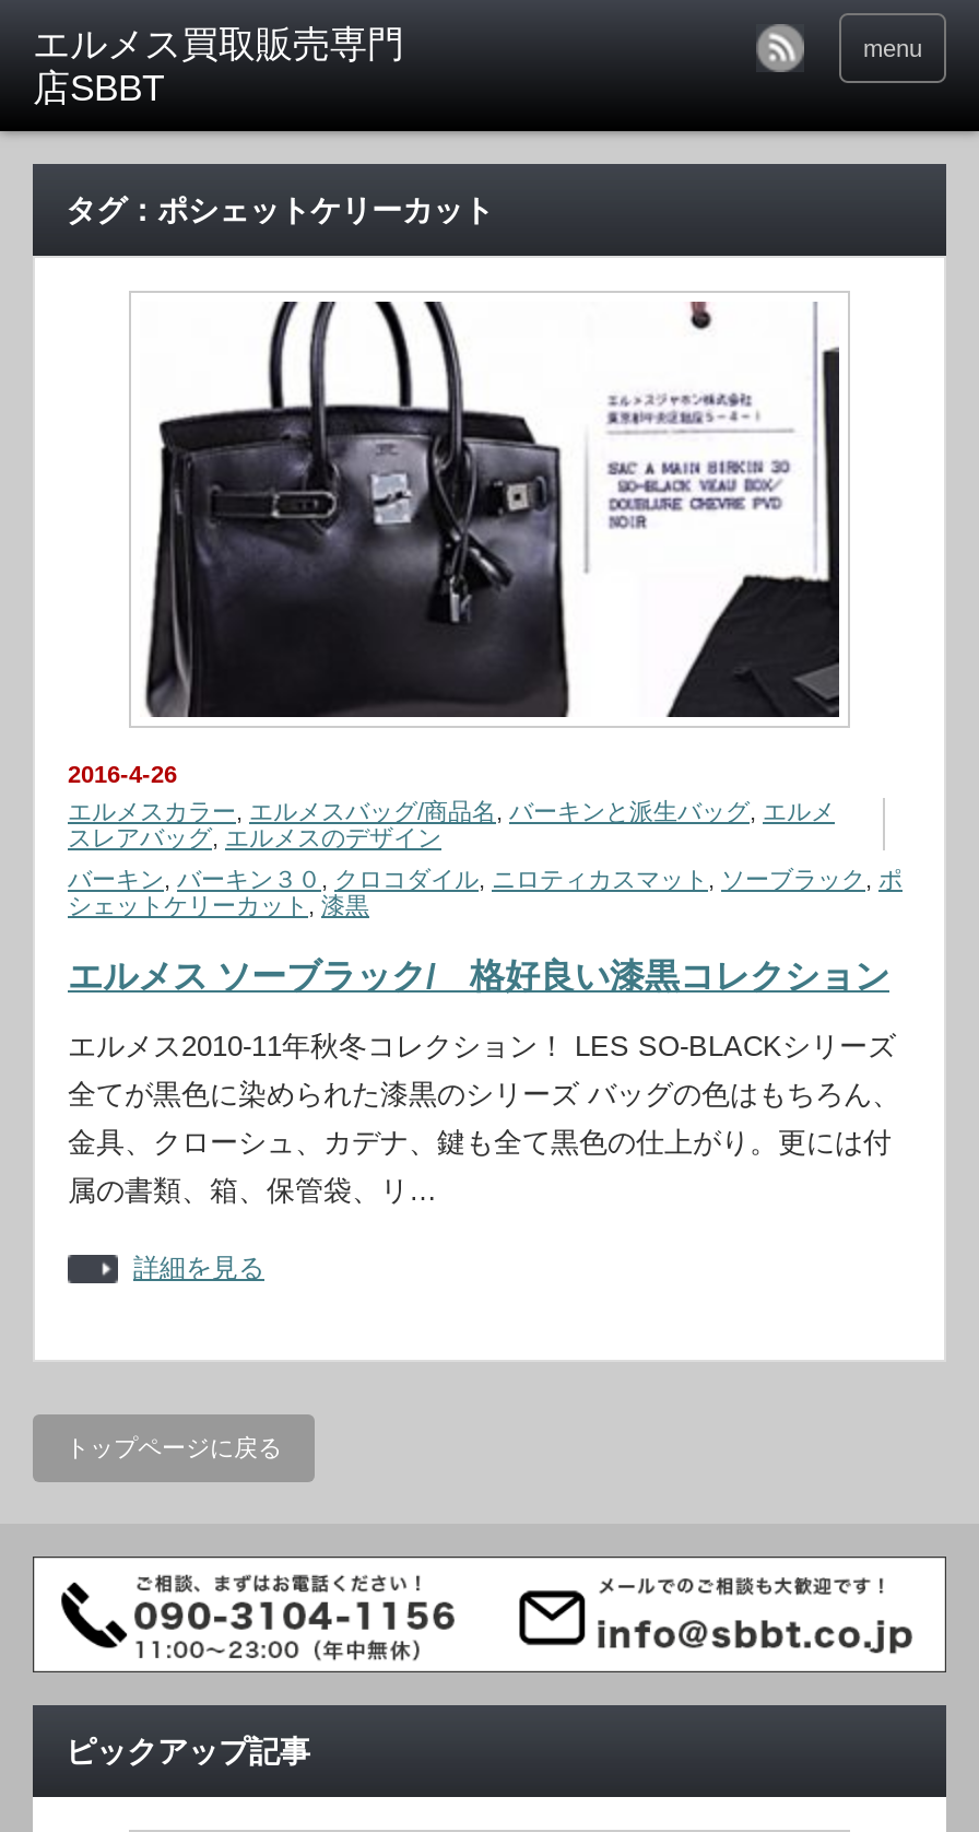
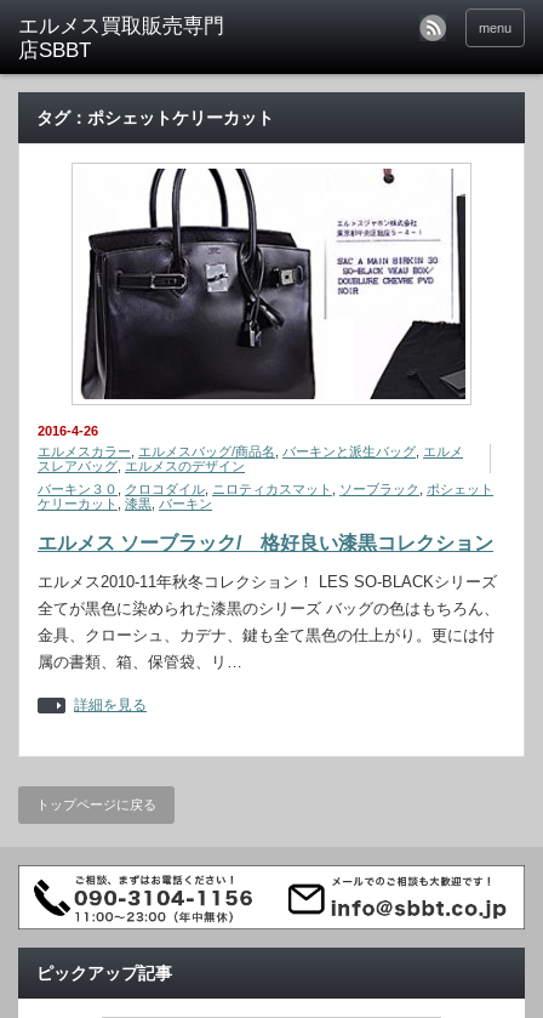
[68,866,903,918] バーキン,バーキン３０,クロコダイル,ニロティカスマット,ソーブラック,ポ | シェットケリーカット,漆黒 -> [38,482,493,511] バーキン３０,クロコダイル,ニロティカスマット,ソーブラック,ポシェット | ケリーカット,漆黒,バーキン

